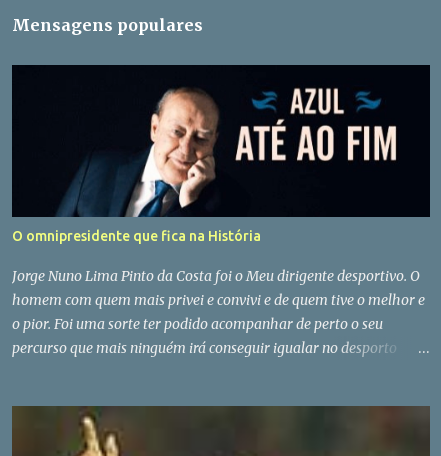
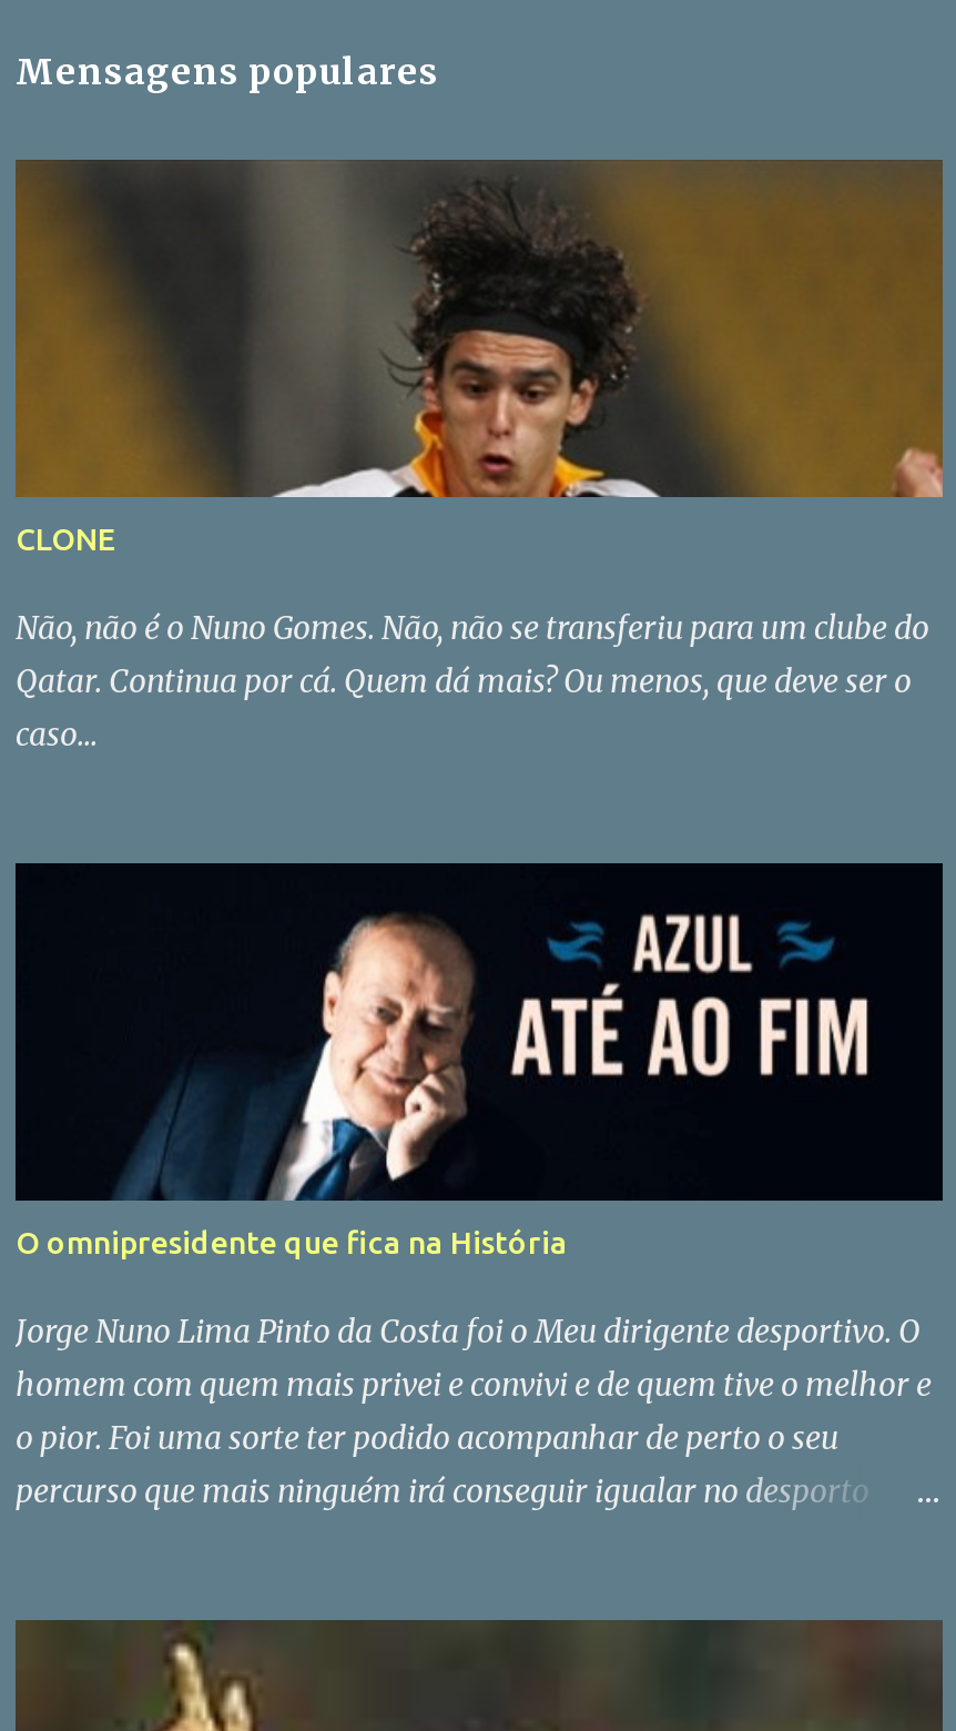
none -> [16,160,945,755] [image] | CLONE | Não, não é o Nuno Gomes. Não, não se transferiu para um clube do | Qatar. Continua por cá. Quem dá mais? Ou menos, que deve ser o | caso...

